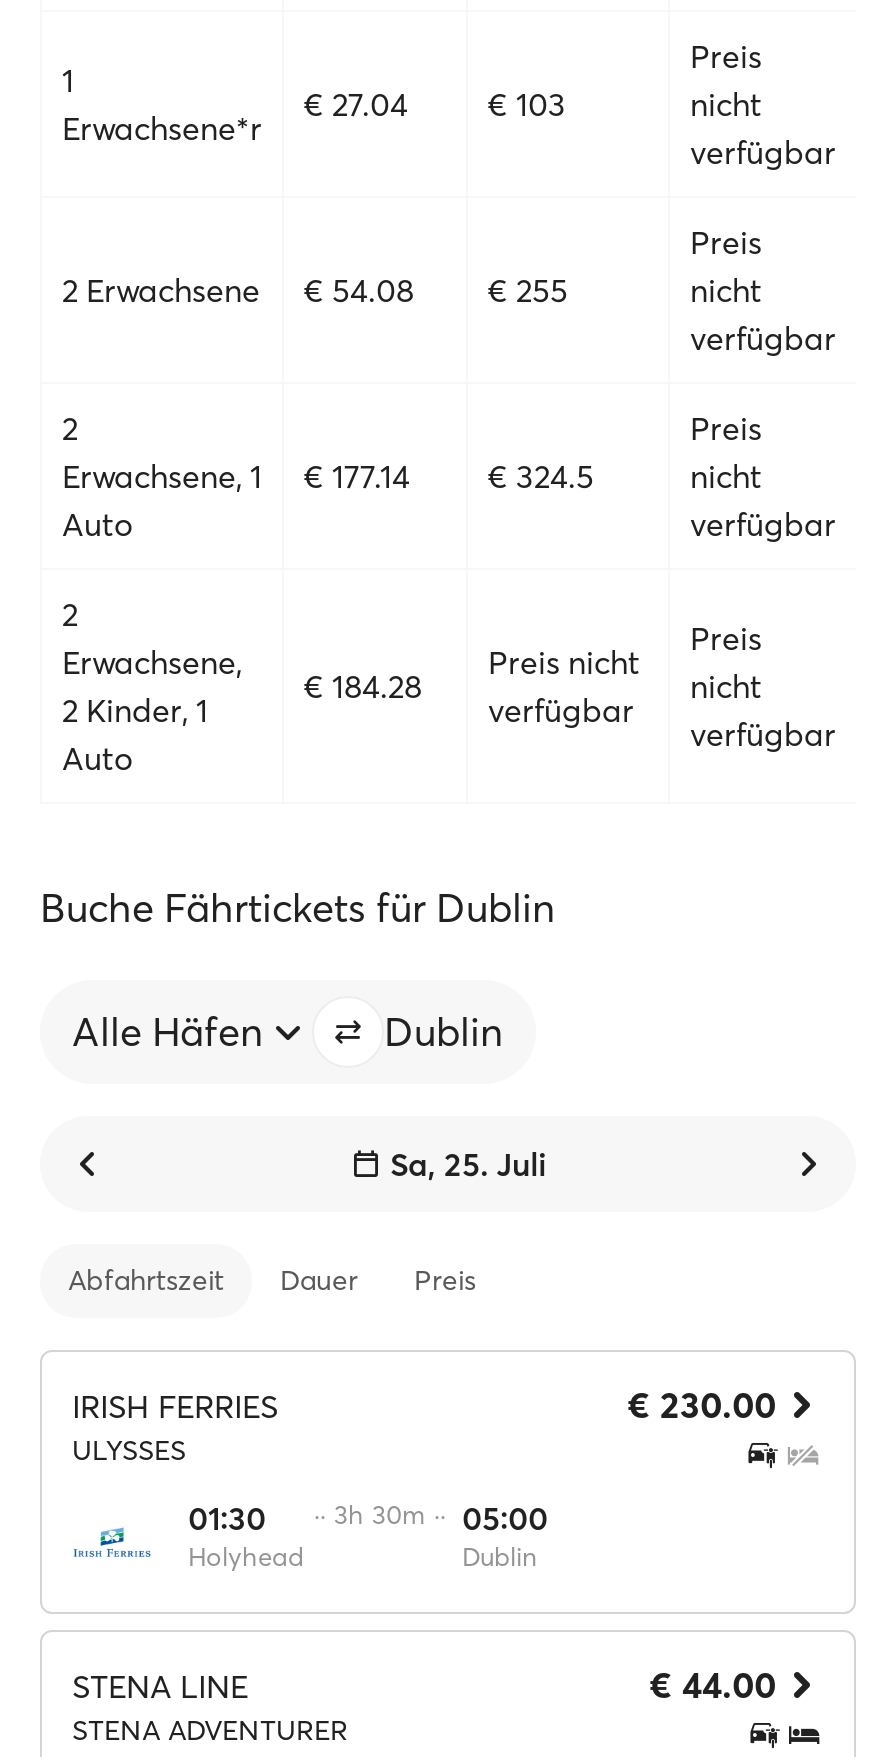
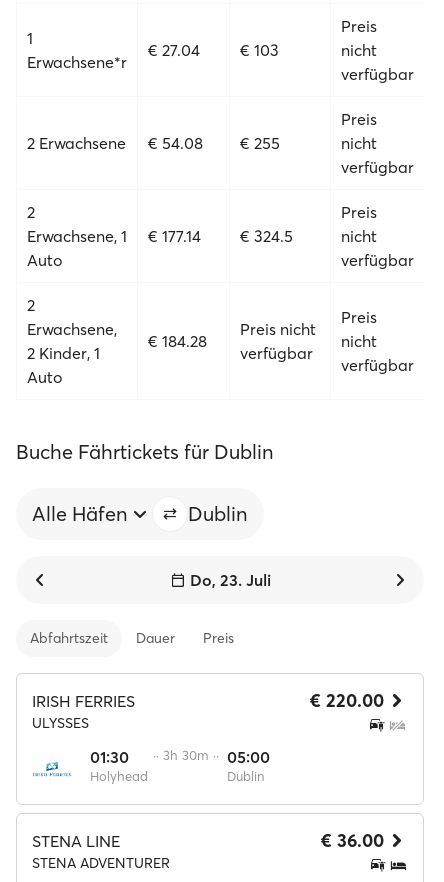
[390,1144,546,1184] Sa, 25. Juli -> [189,570,270,590] Do, 23. Juli
[628,1382,776,1428] € 230.00 -> [310,689,384,712] € 220.00
[650,1662,776,1708] € 44.00 -> [321,829,384,852] € 36.00

